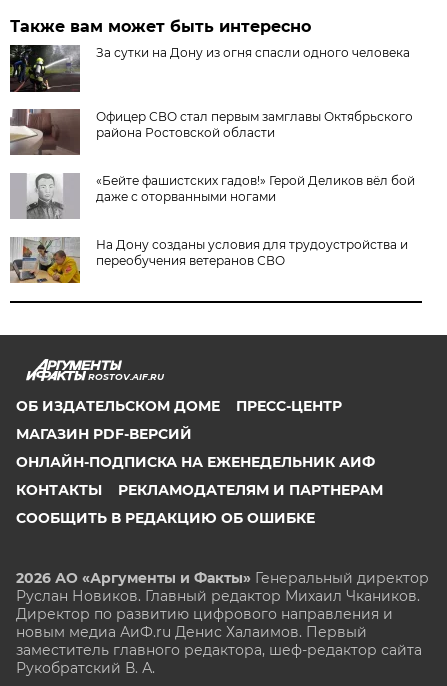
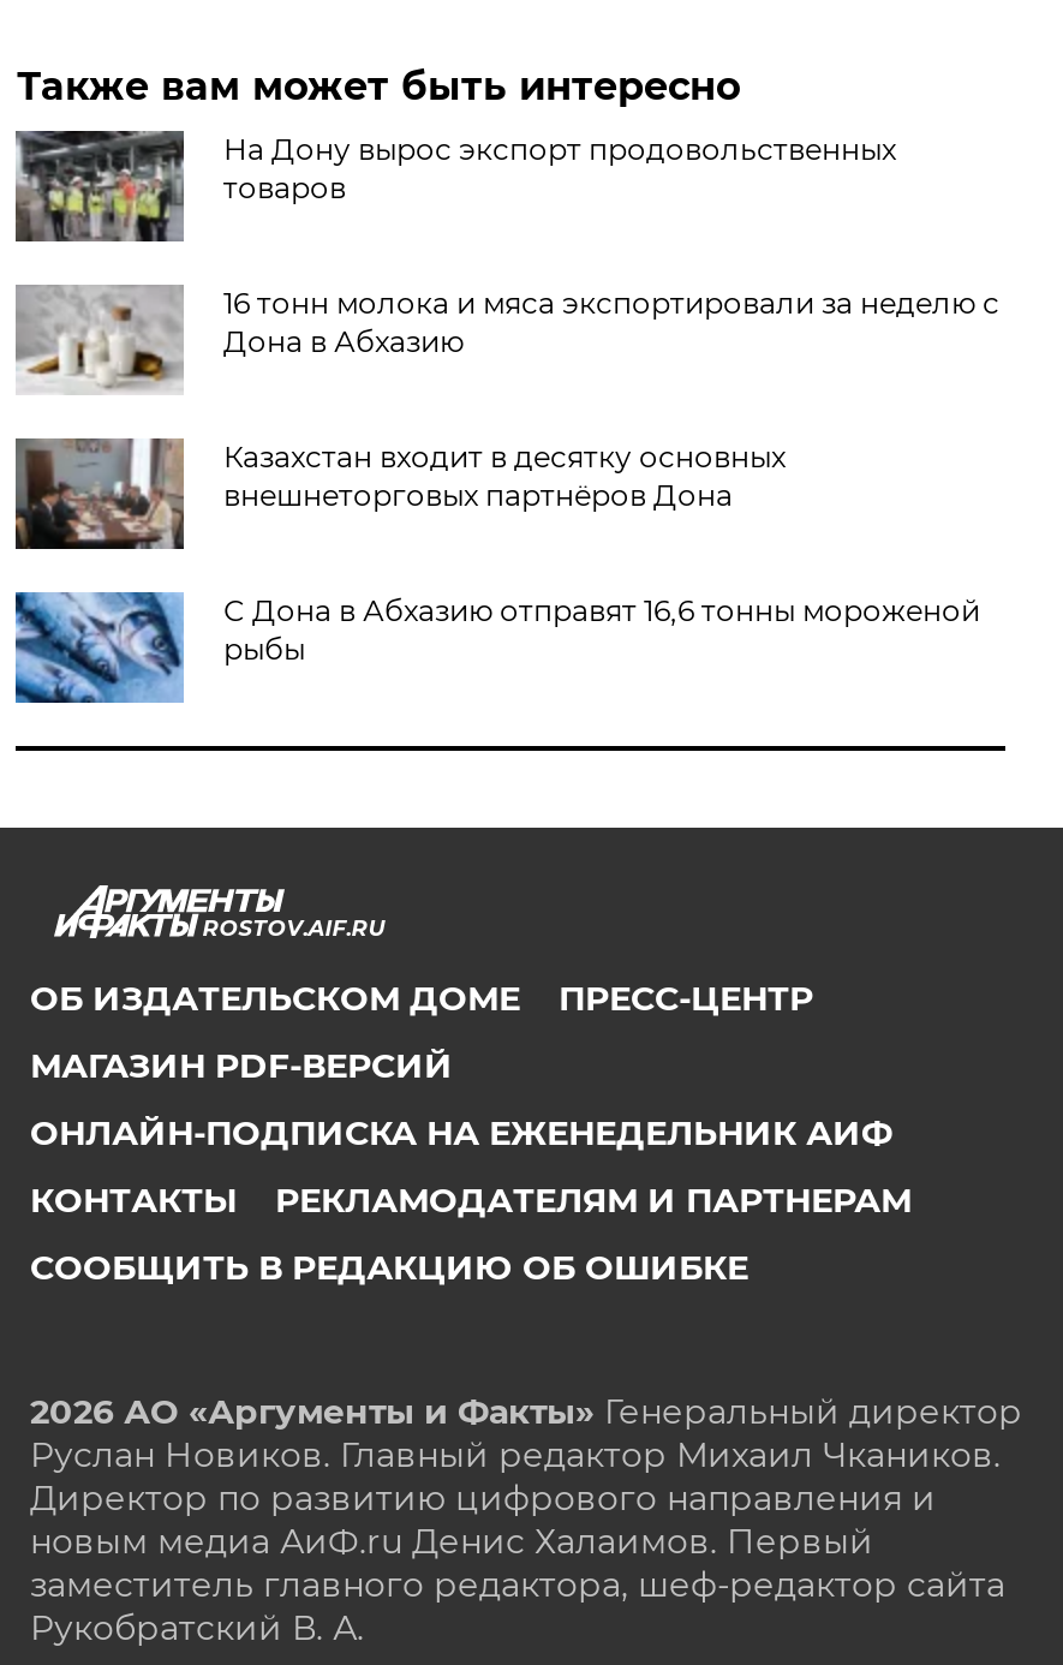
[9,45,410,93] [image] | За сутки на Дону из огня спасли одного человека -> [13,129,896,244] [image] | На Дону вырос экспорт продовольственных | товаров
[9,109,413,156] [image] | Офицер СВО стал первым замглавы Октябрьского | района Ростовской области -> [16,284,999,395] [image] | 16 тонн молока и мяса экспортировали за неделю с | Дона в Абхазию
[11,173,415,220] [image] | «Бейте фашистских гадов!» Герой Деликов вёл бой | даже с оторванными ногами -> [16,436,785,551] [image] | Казахстан входит в десятку основных | внешнеторговых партнёров Дона
[9,236,408,284] [image] | На Дону созданы условия для трудоустройства и | переобучения ветеранов СВО -> [13,590,980,705] [image] | С Дона в Абхазию отправят 16,6 тонны мороженой | рыбы

